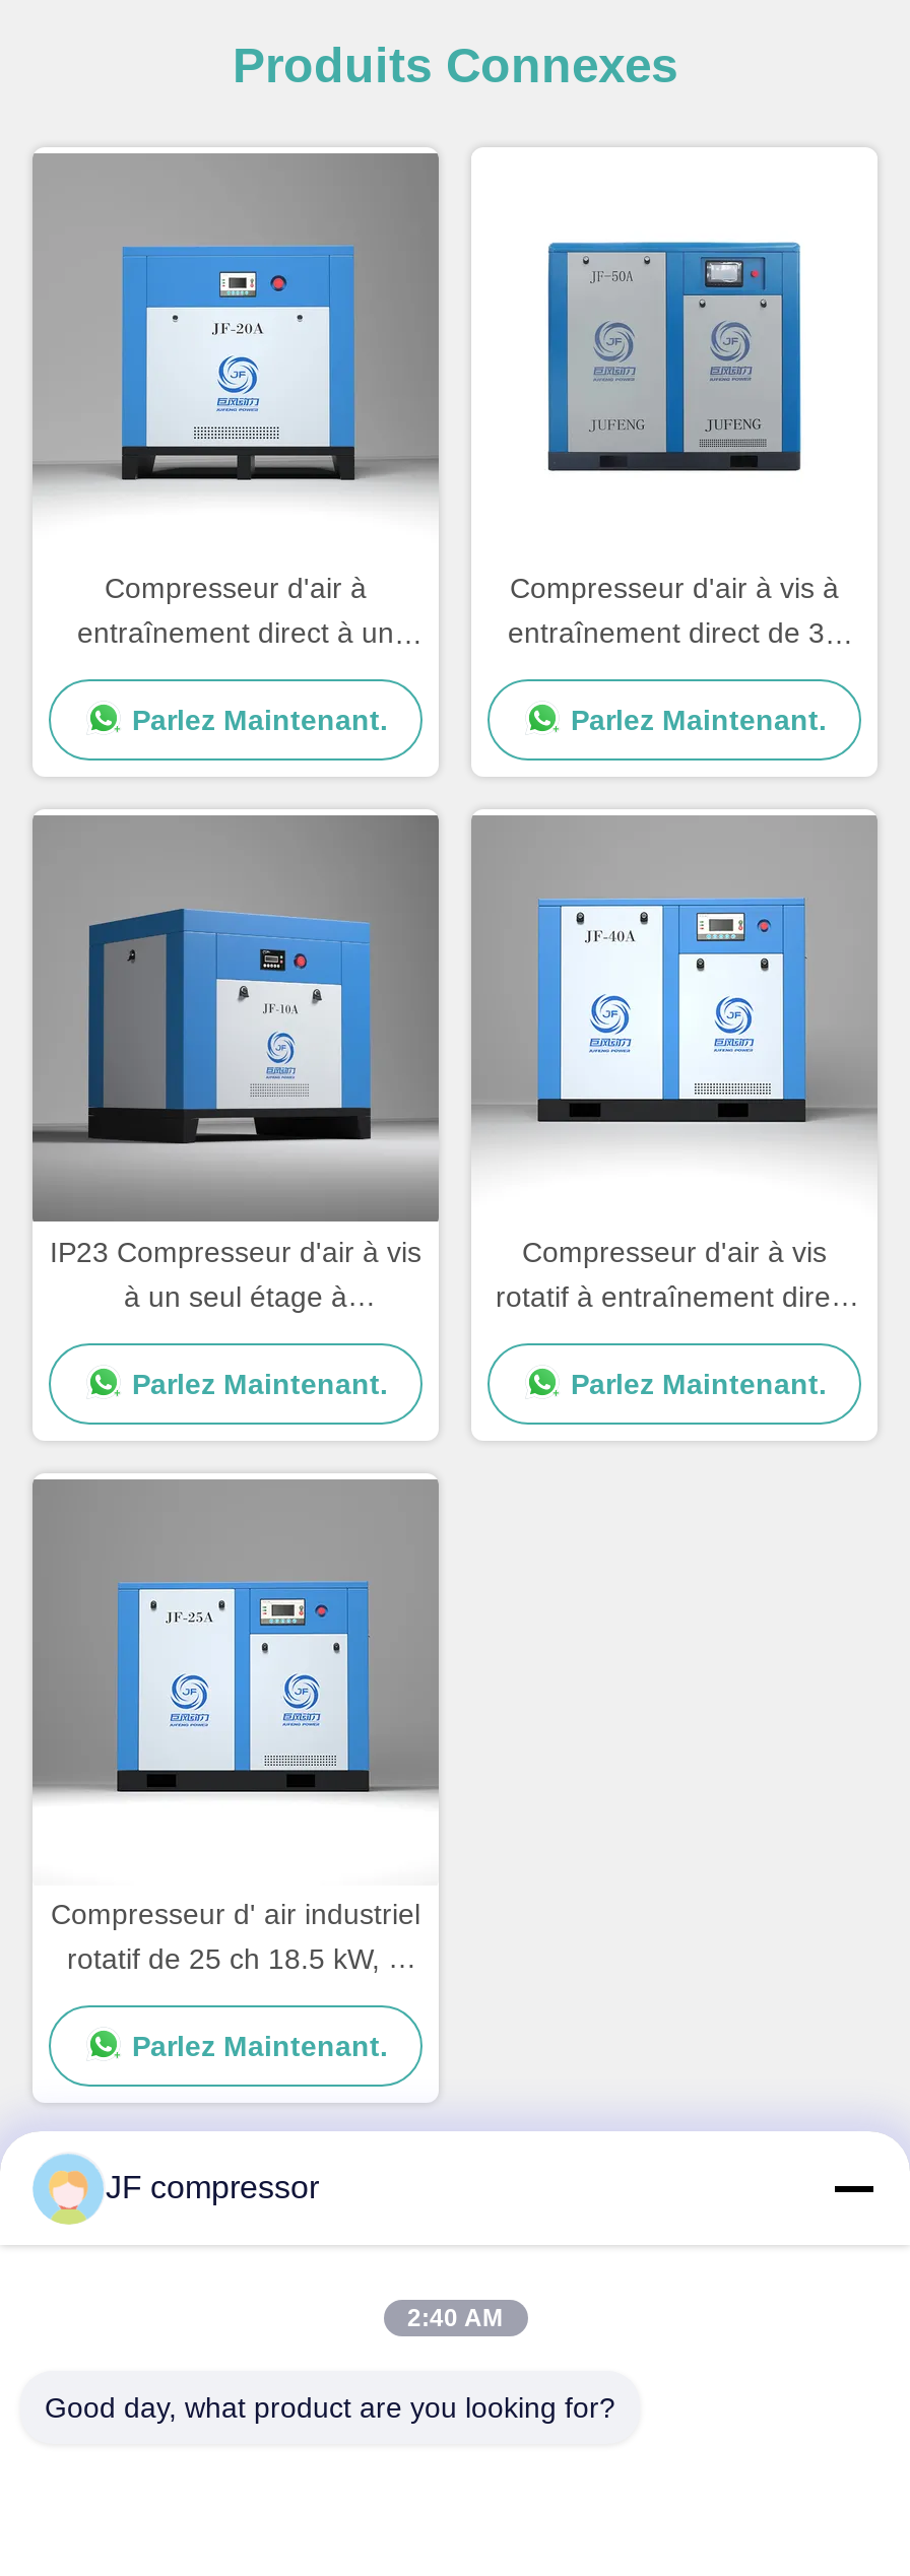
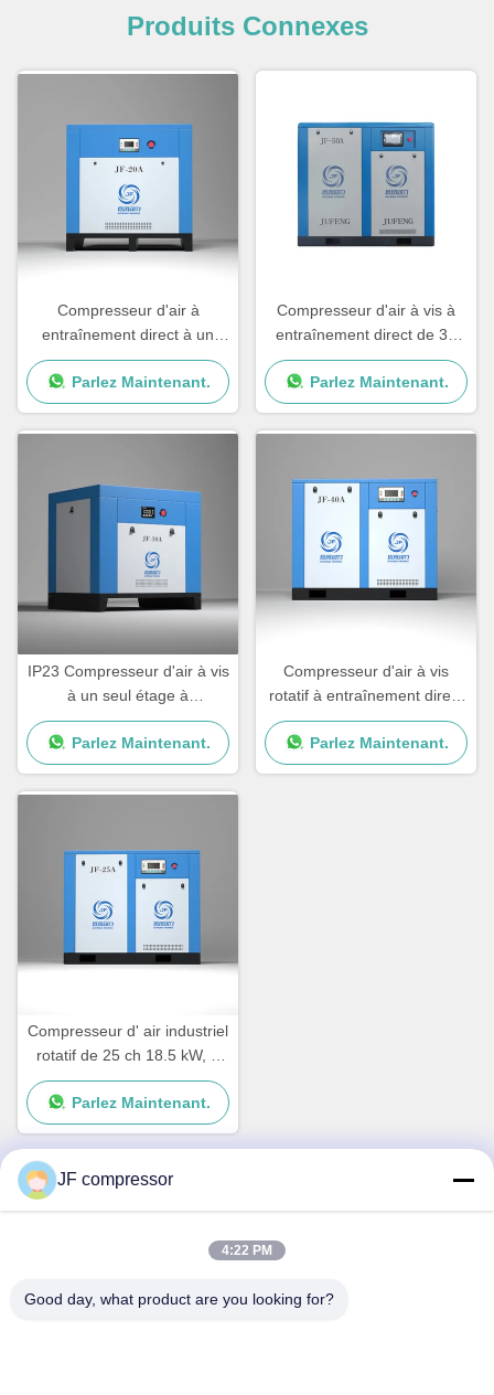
[407,2304,503,2332] 2:40 AM -> [222,1243,272,1258] 4:22 PM

